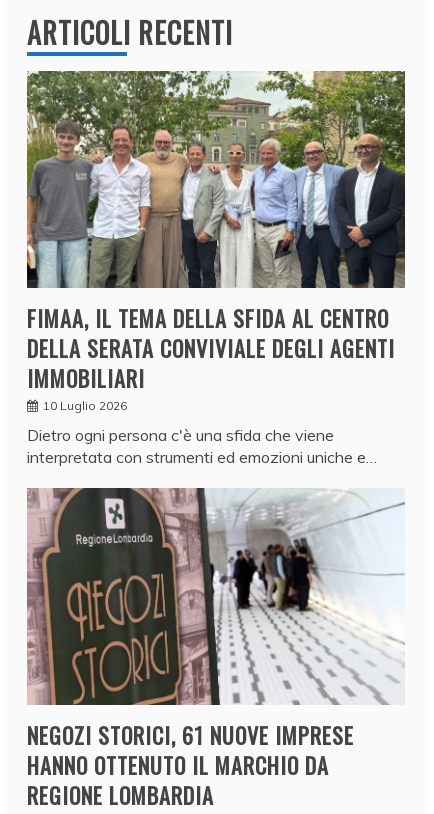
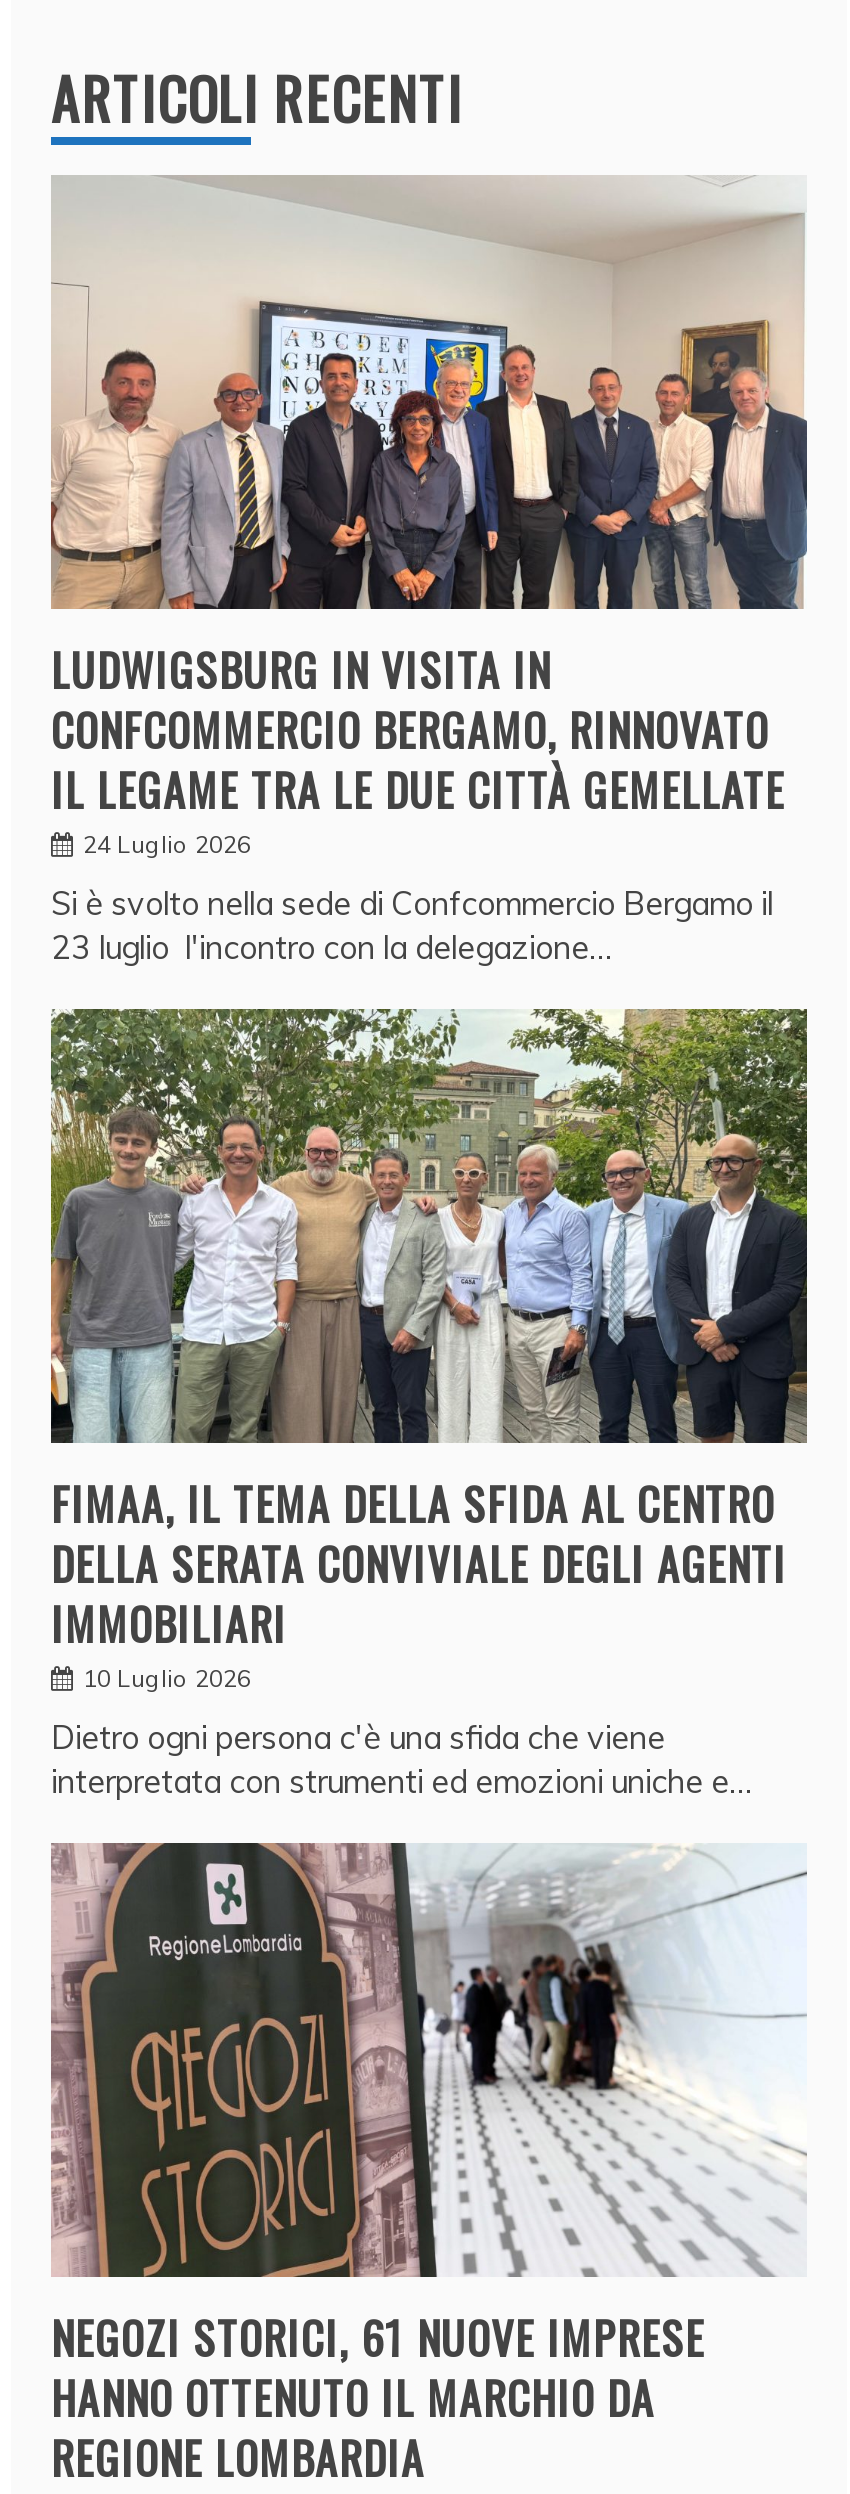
none -> [51,175,809,967] [image] | LUDWIGSBURG IN VISITA IN | CONFCOMMERCIO BERGAMO, RINNOVATO | IL LEGAME TRA LE DUE CITTÀ GEMELLATE | 24 Luglio 2026 | Si è svolto nella sede di Confcommercio Bergamo il | 23 luglio l'incontro con la delegazione…

